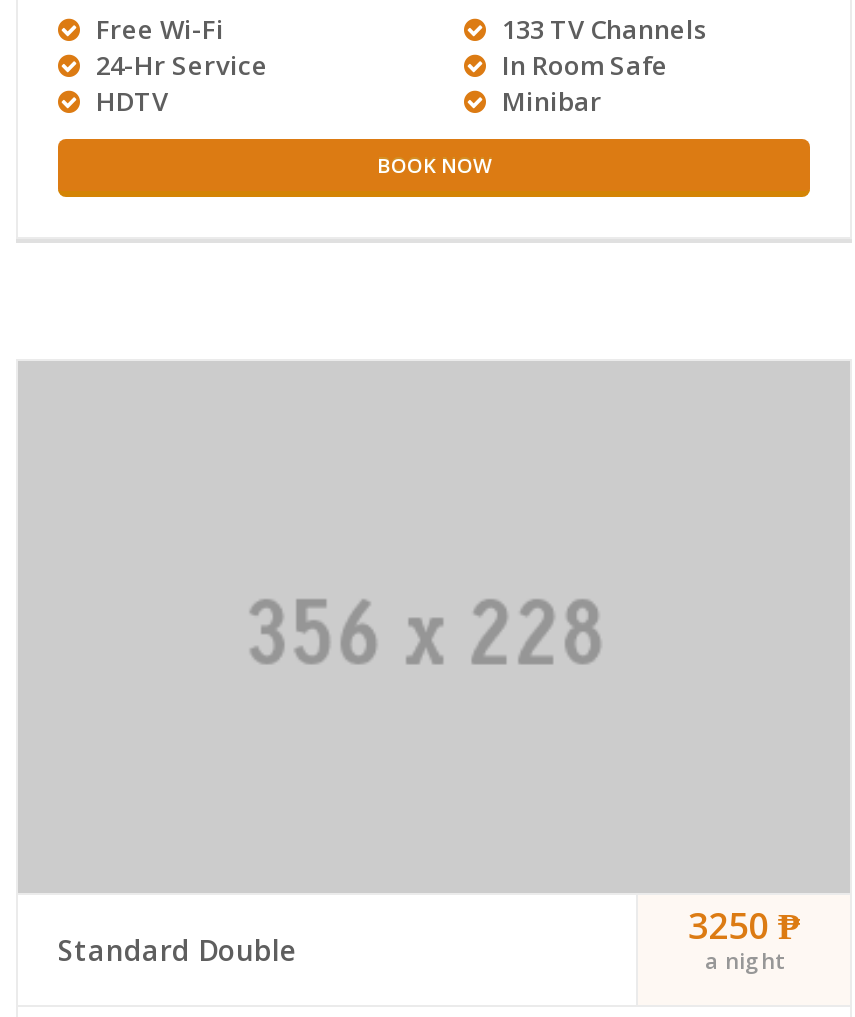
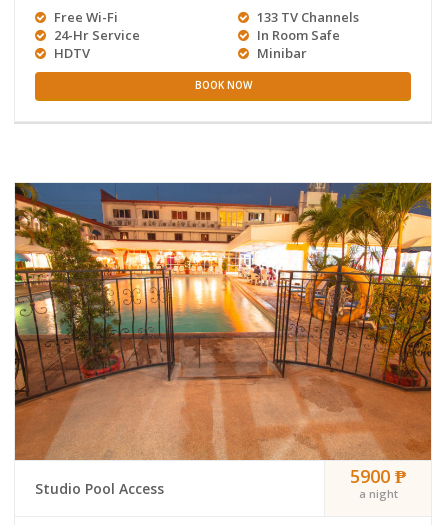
none -> [14,182,432,461] [image]
[688,901,800,949] 3250 ₱ -> [350,464,406,488] 5900 ₱
[58,931,296,969] Standard Double -> [35,479,164,498] Studio Pool Access

